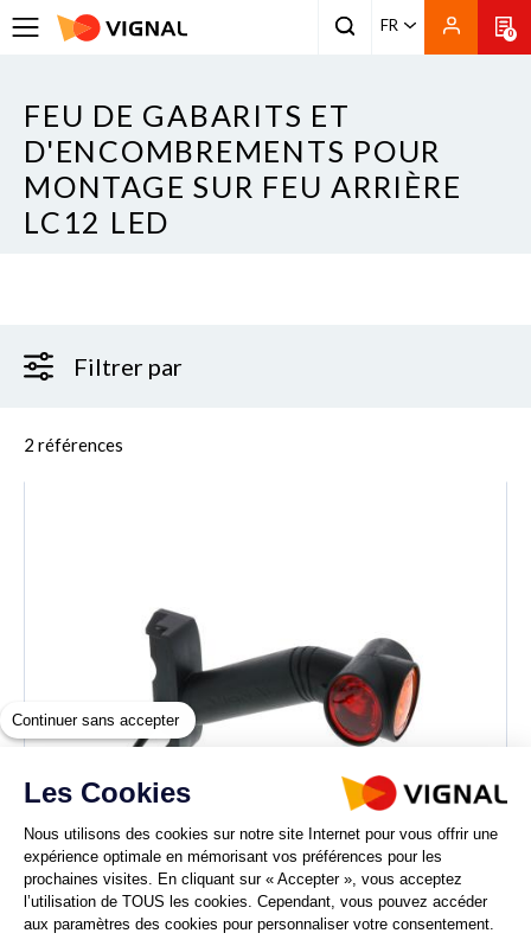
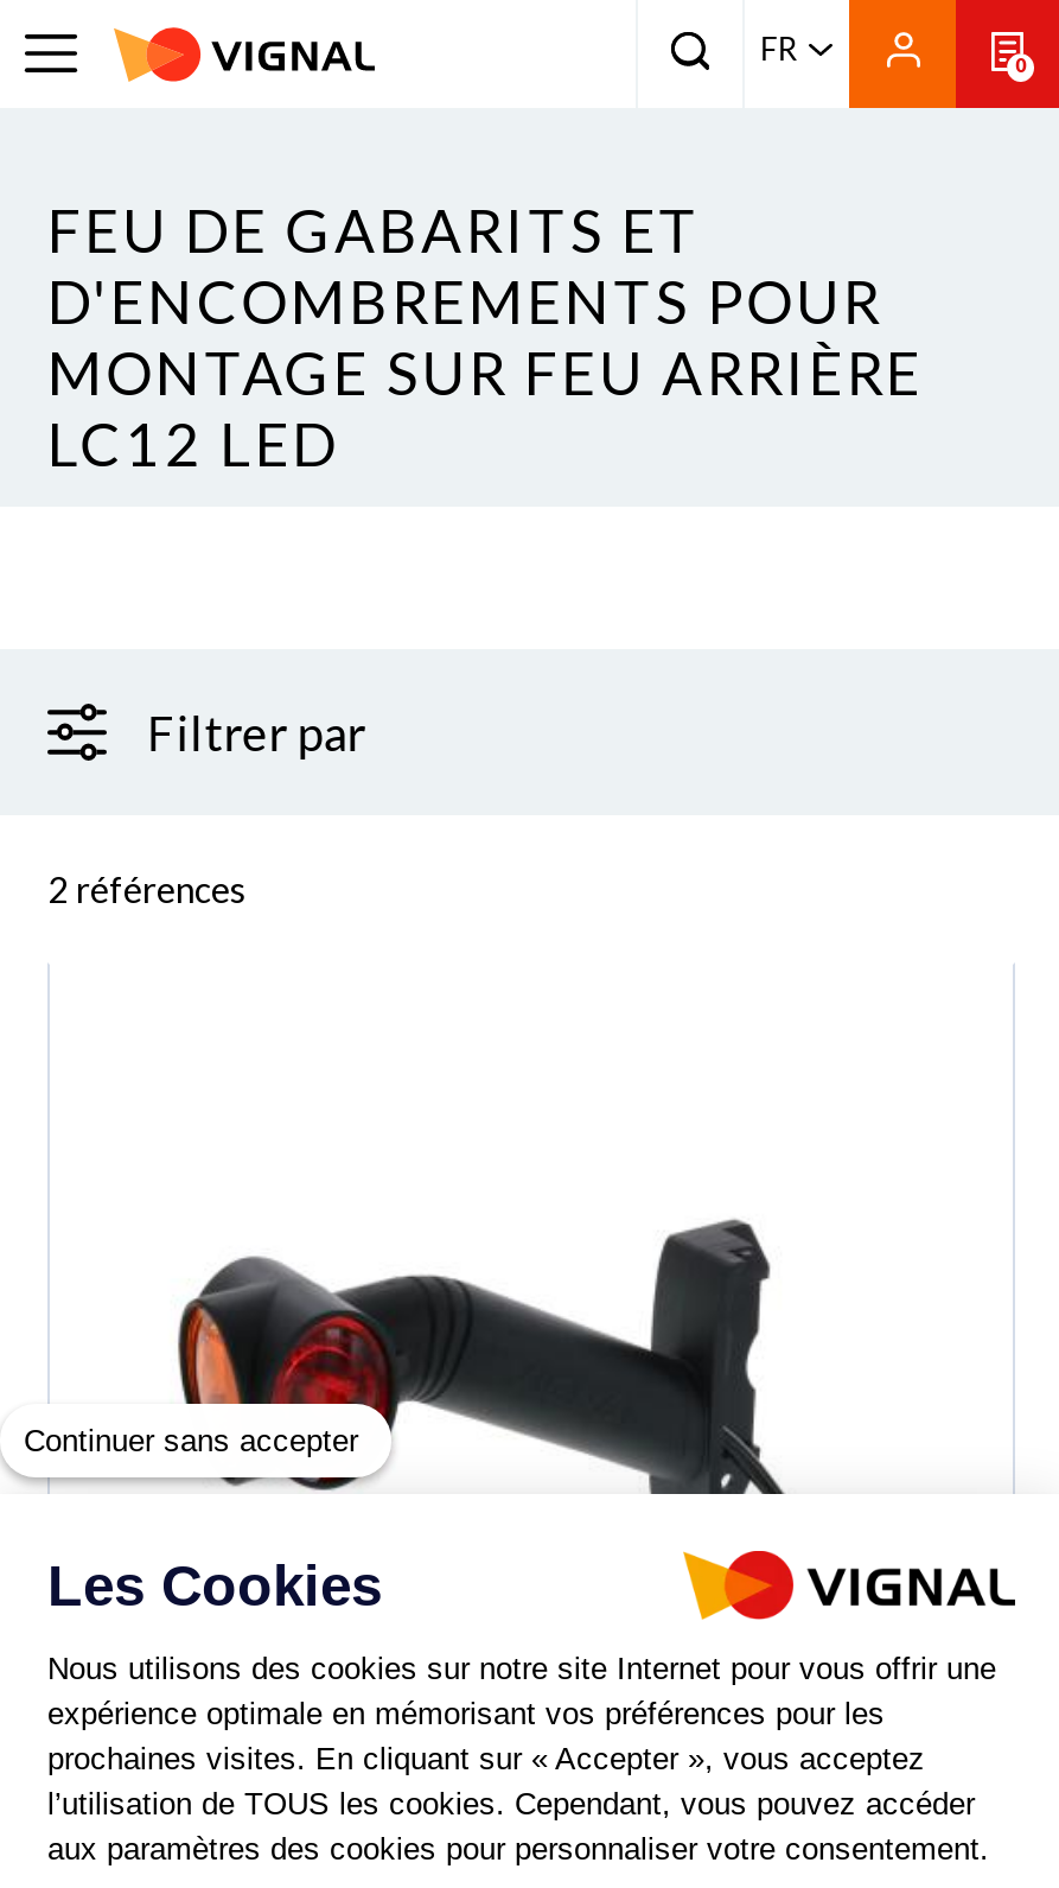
[89,607,422,748] [image] -> [176,1216,842,1496] [image]

